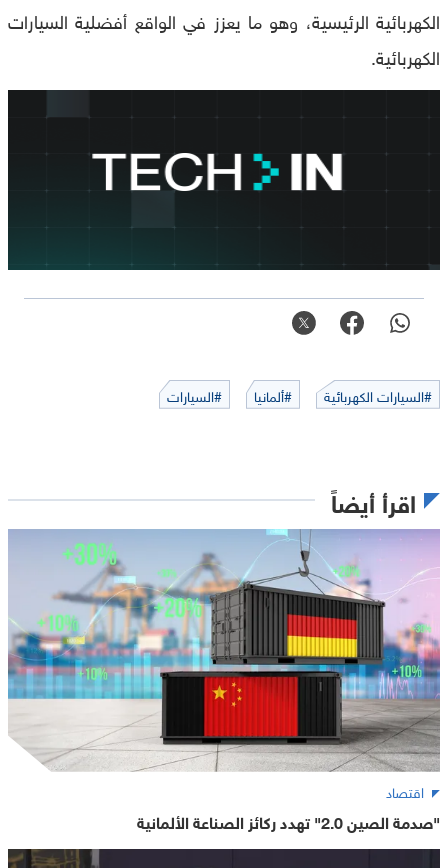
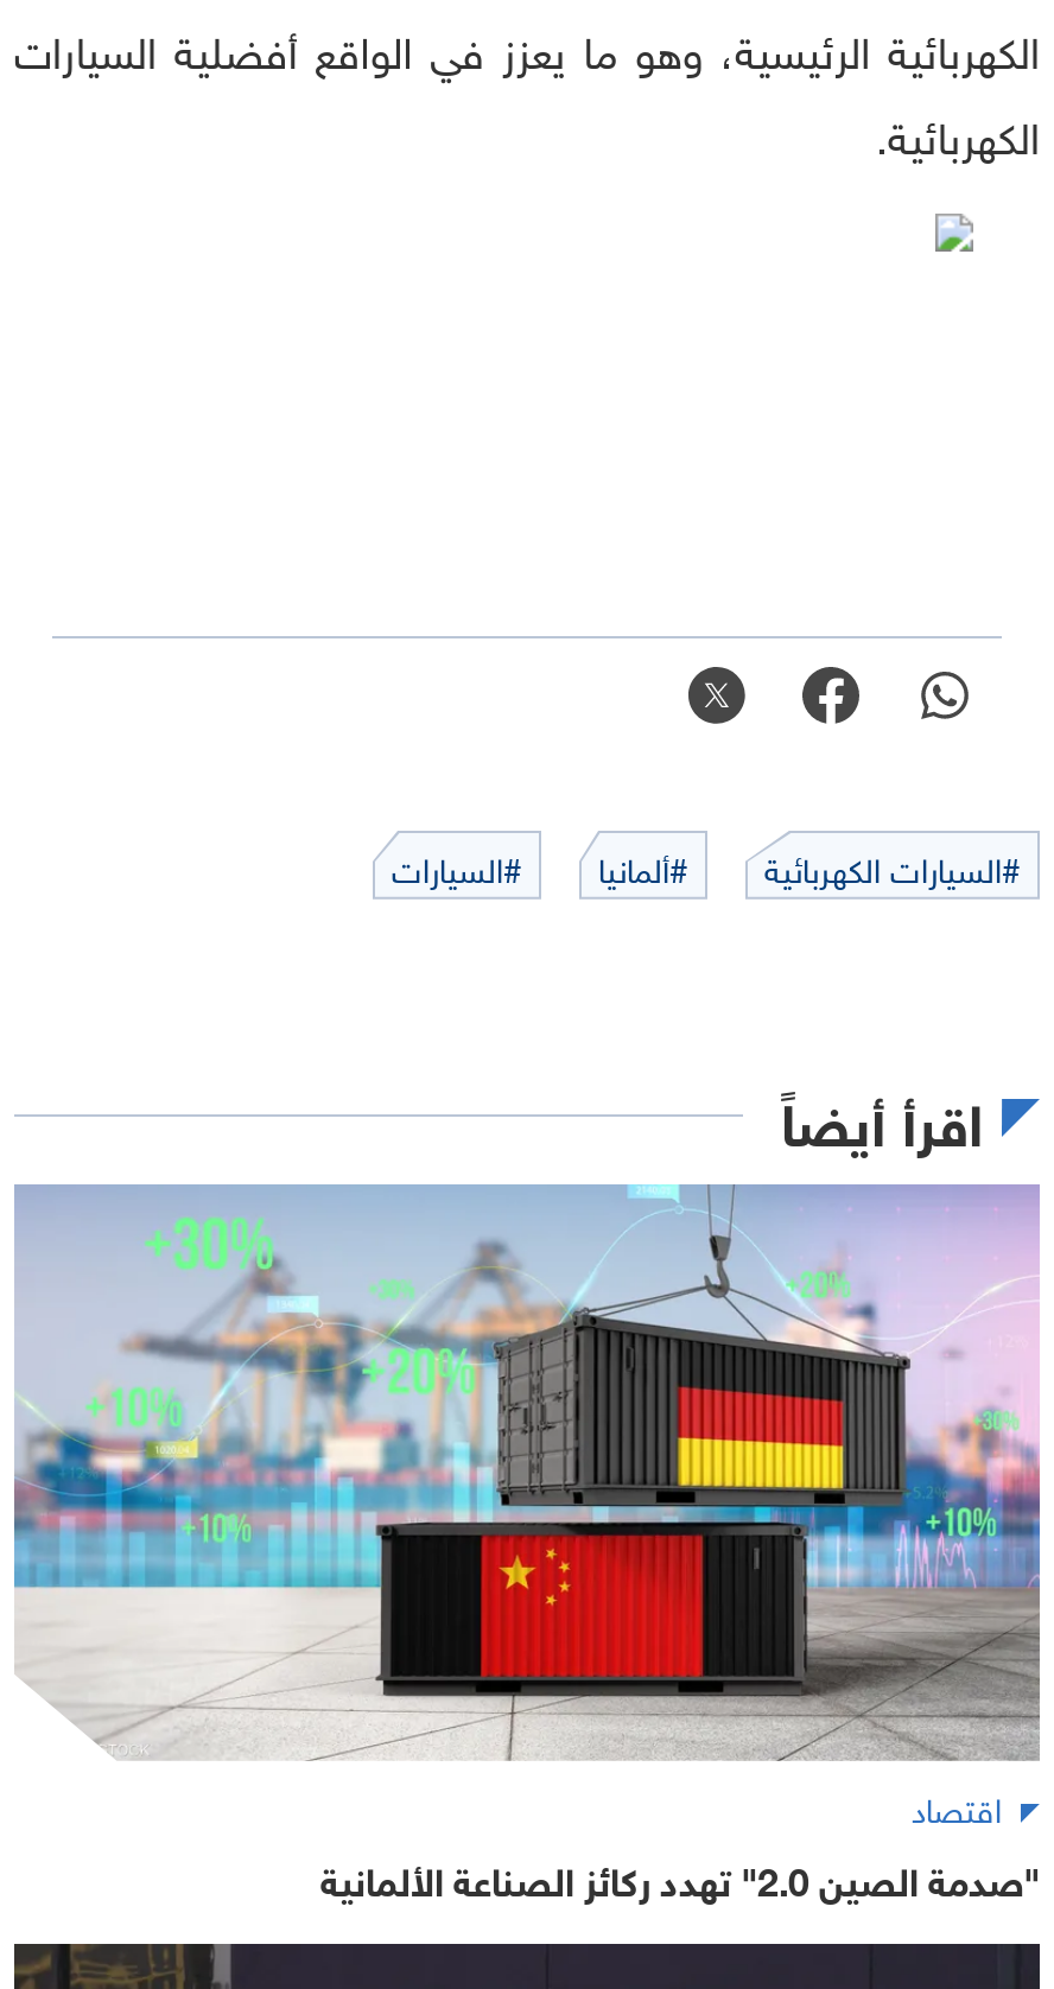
[7,89,441,271] [image] -> none

